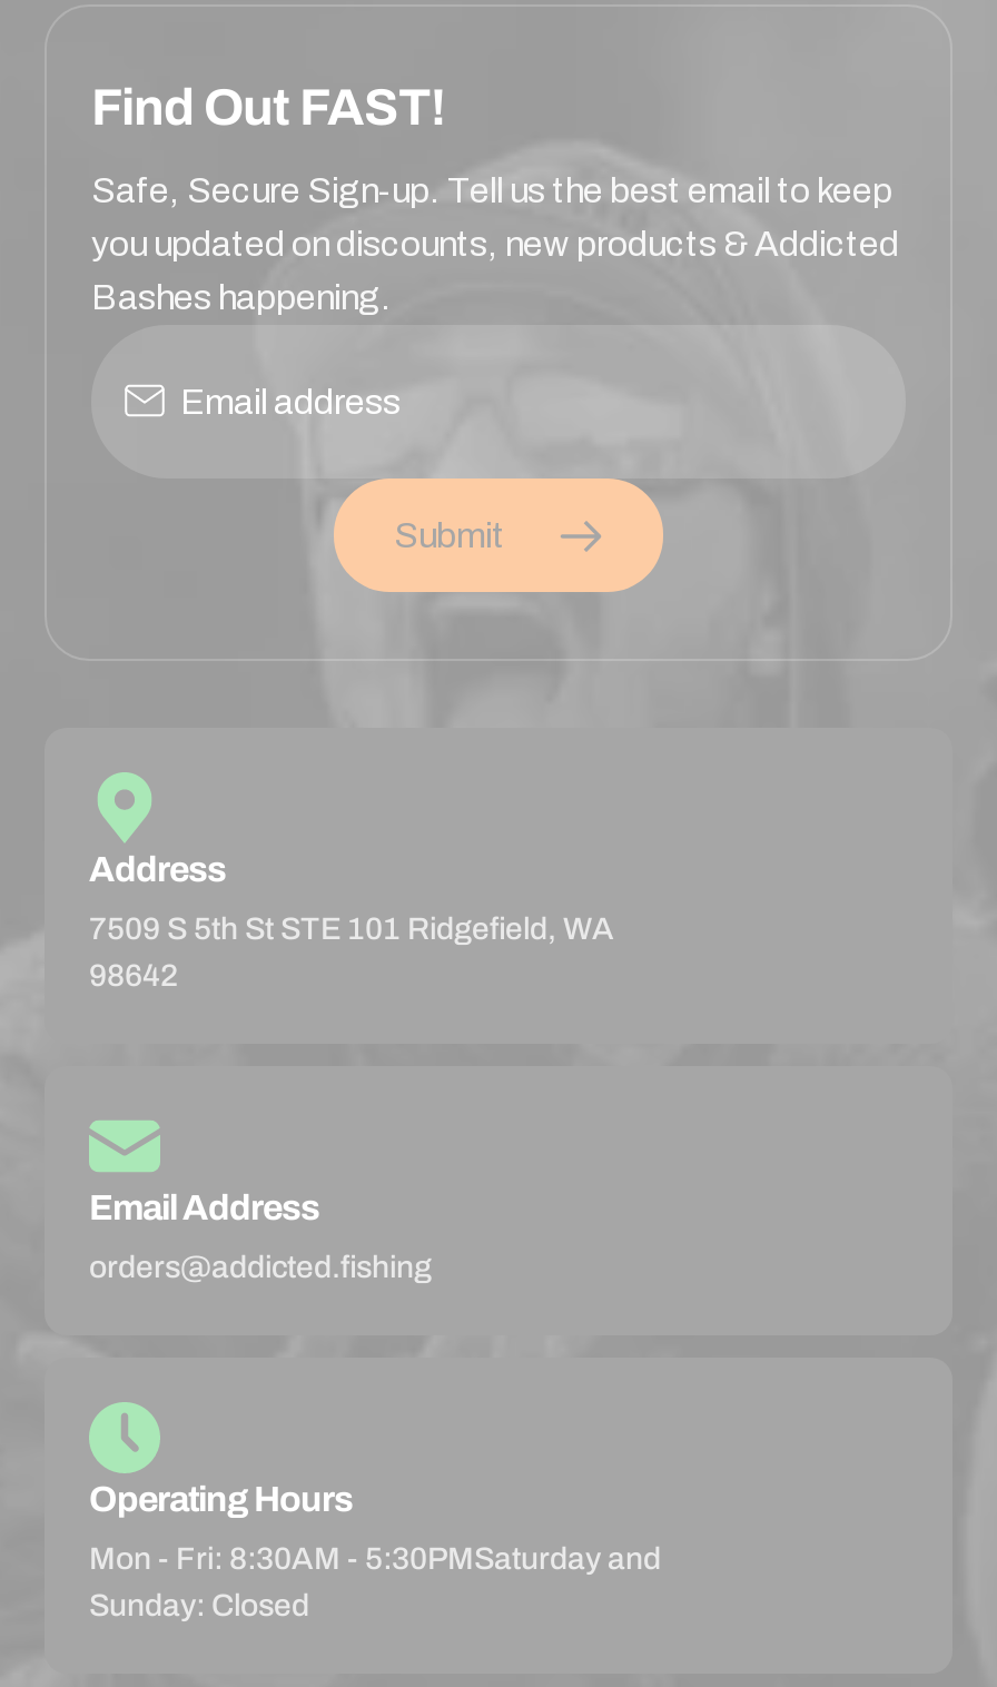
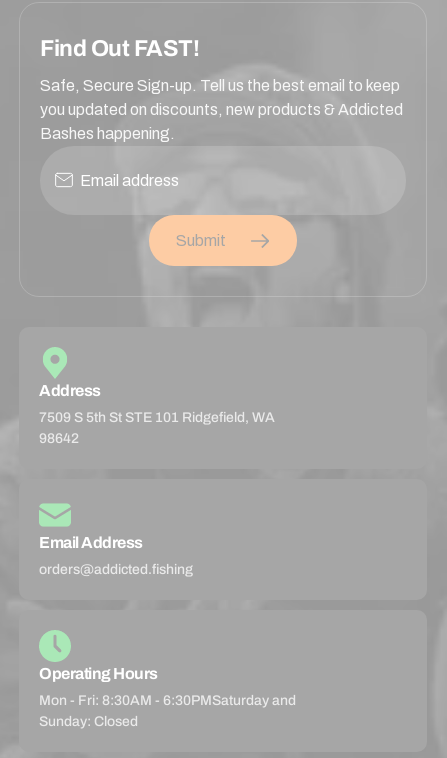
[89,1543,661,1576] Mon - Fri: 8:30AM - 5:30PMSaturday and -> [39,693,296,708] Mon - Fri: 8:30AM - 6:30PMSaturday and

